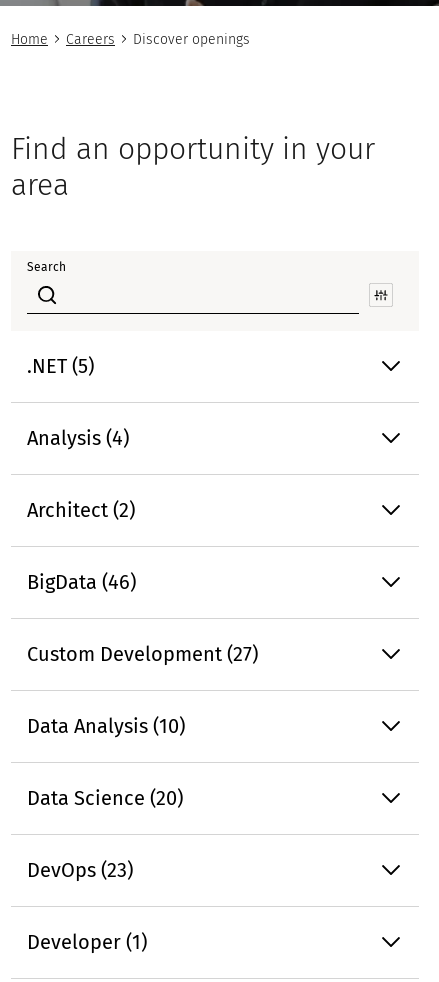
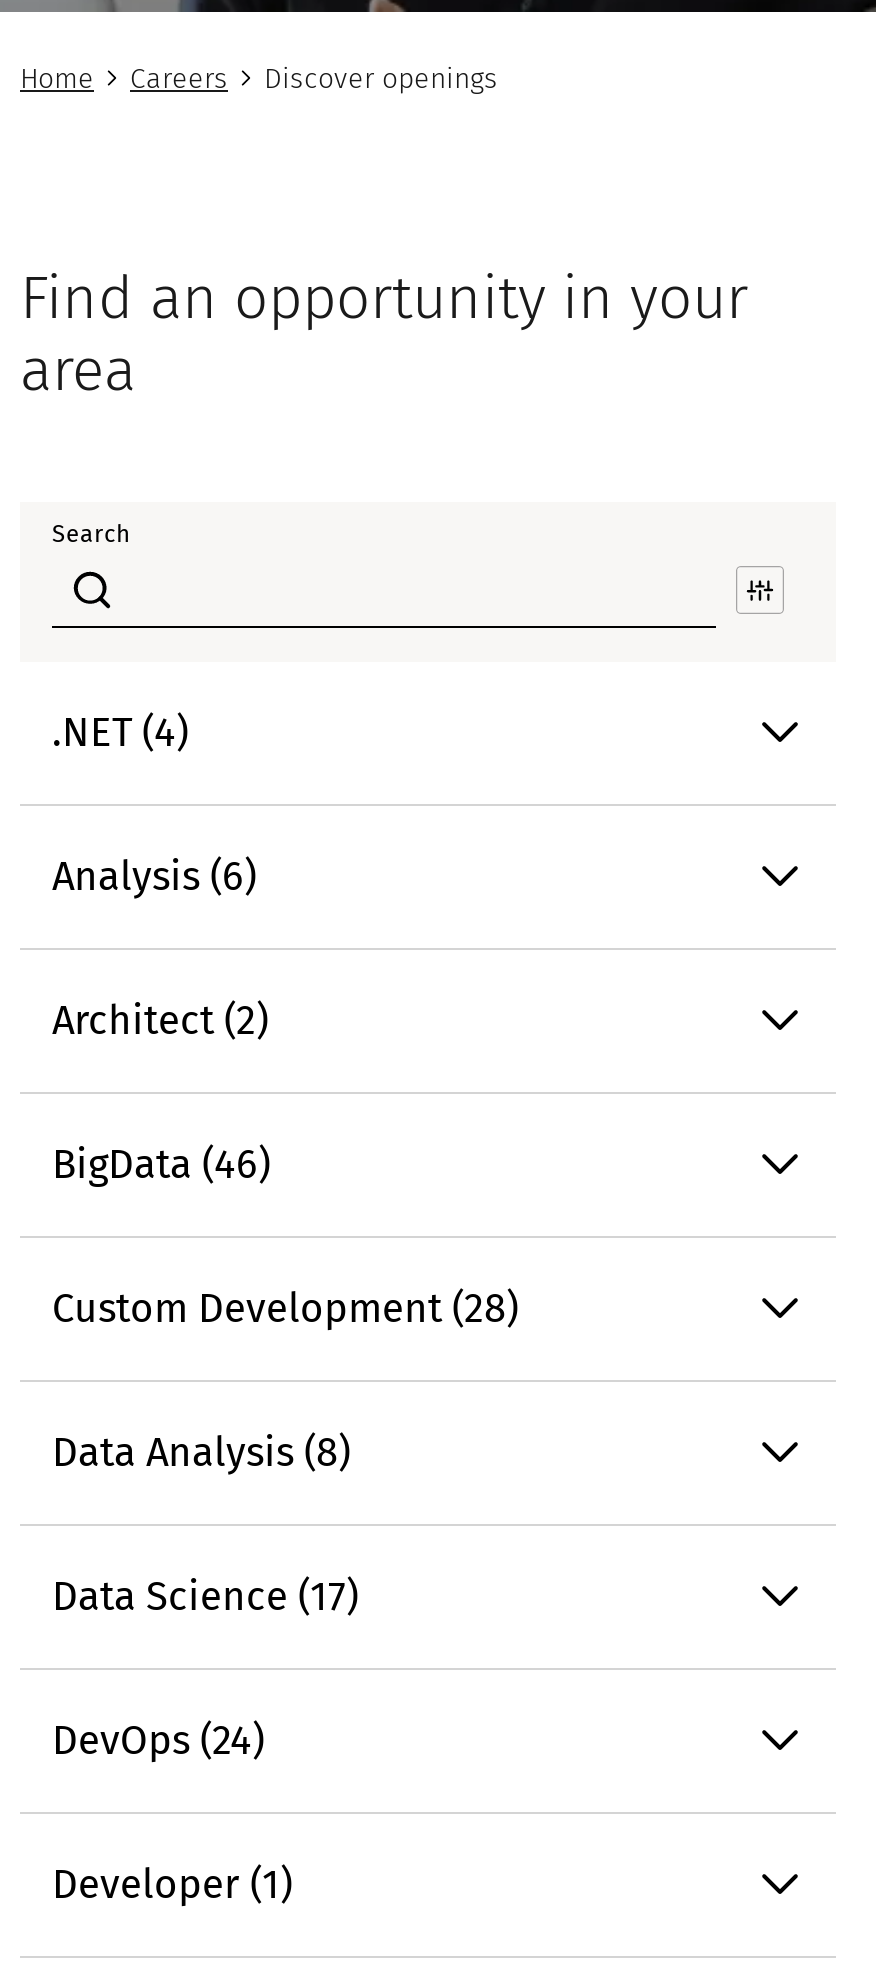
[27,354,94,378] .NET (5) -> [52,708,188,756] .NET (4)
[27,426,129,450] Analysis (4) -> [52,852,256,900] Analysis (6)
[27,642,258,666] Custom Development (27) -> [52,1284,518,1332] Custom Development (28)
[27,714,185,738] Data Analysis (10) -> [52,1428,350,1476] Data Analysis (8)
[27,786,183,810] Data Science (20) -> [52,1572,358,1620] Data Science (17)
[27,858,133,882] DevOps (23) -> [52,1716,264,1764] DevOps (24)

